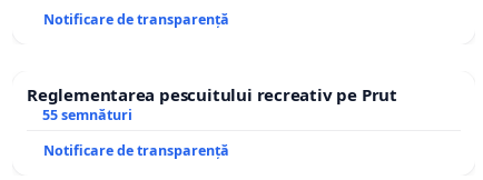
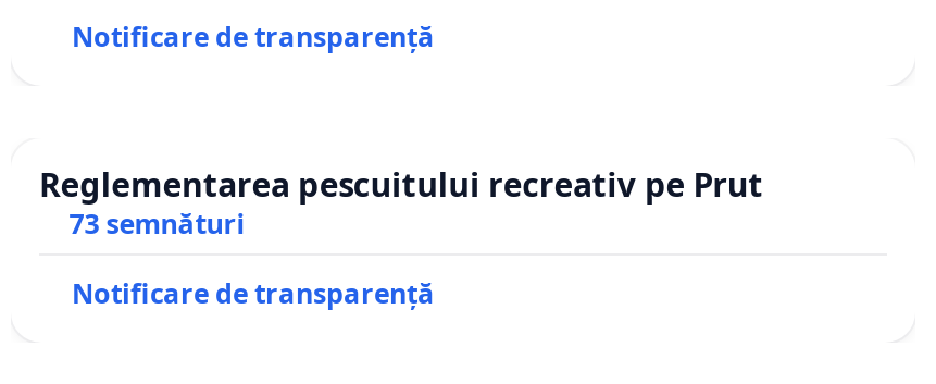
[42,106,132,125] 55 semnături -> [69,206,245,243] 73 semnături

